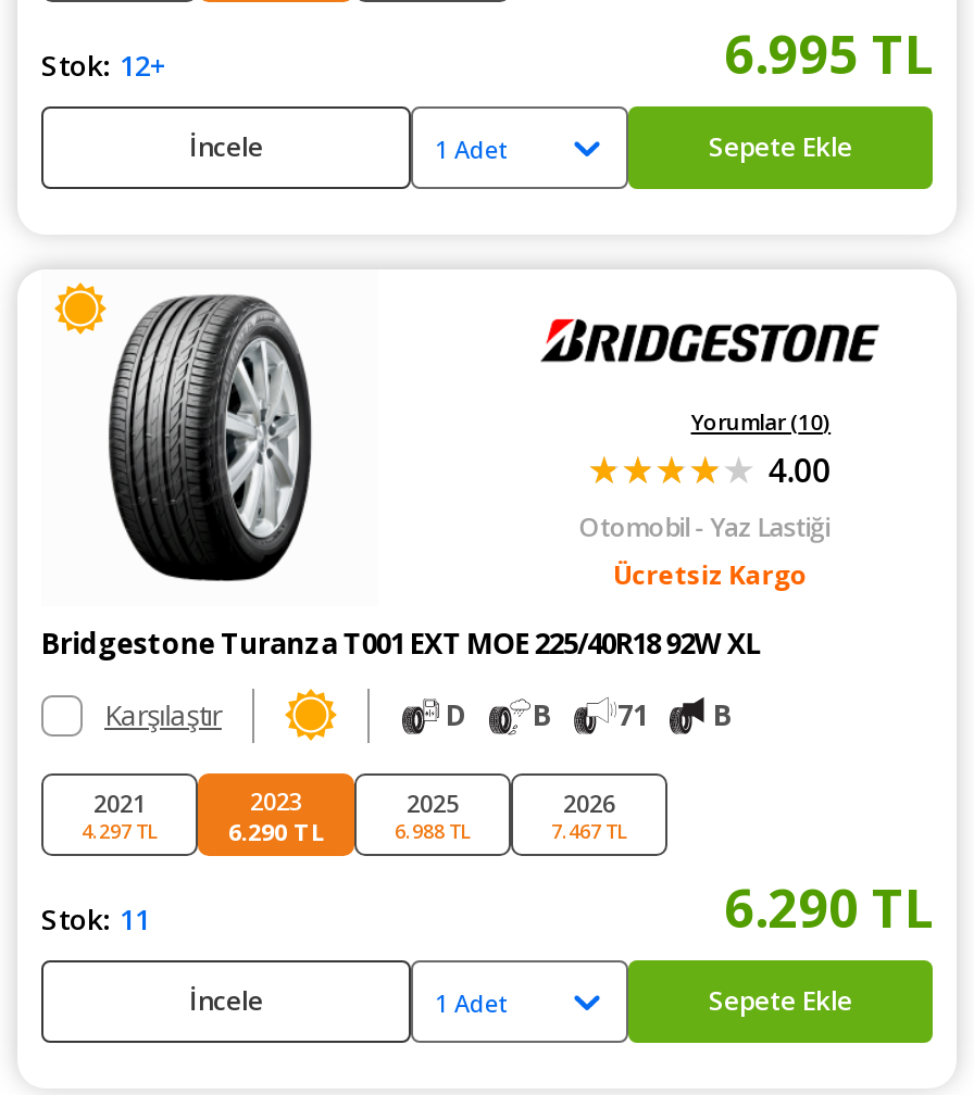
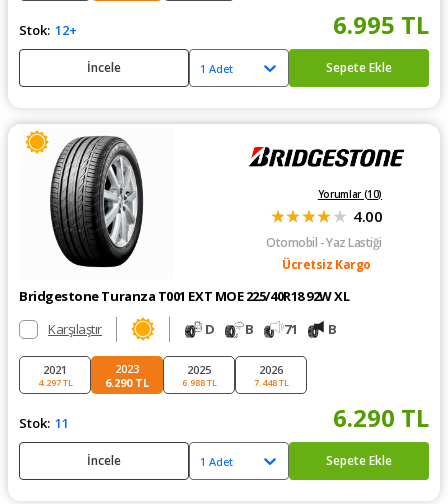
[551,816,627,844] 7.467 TL -> [253,375,288,388] 7.448 TL

